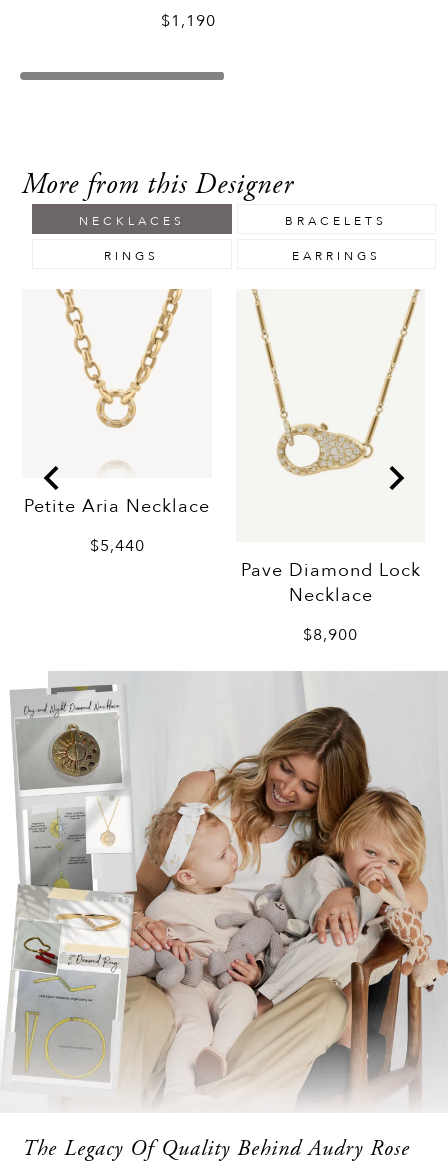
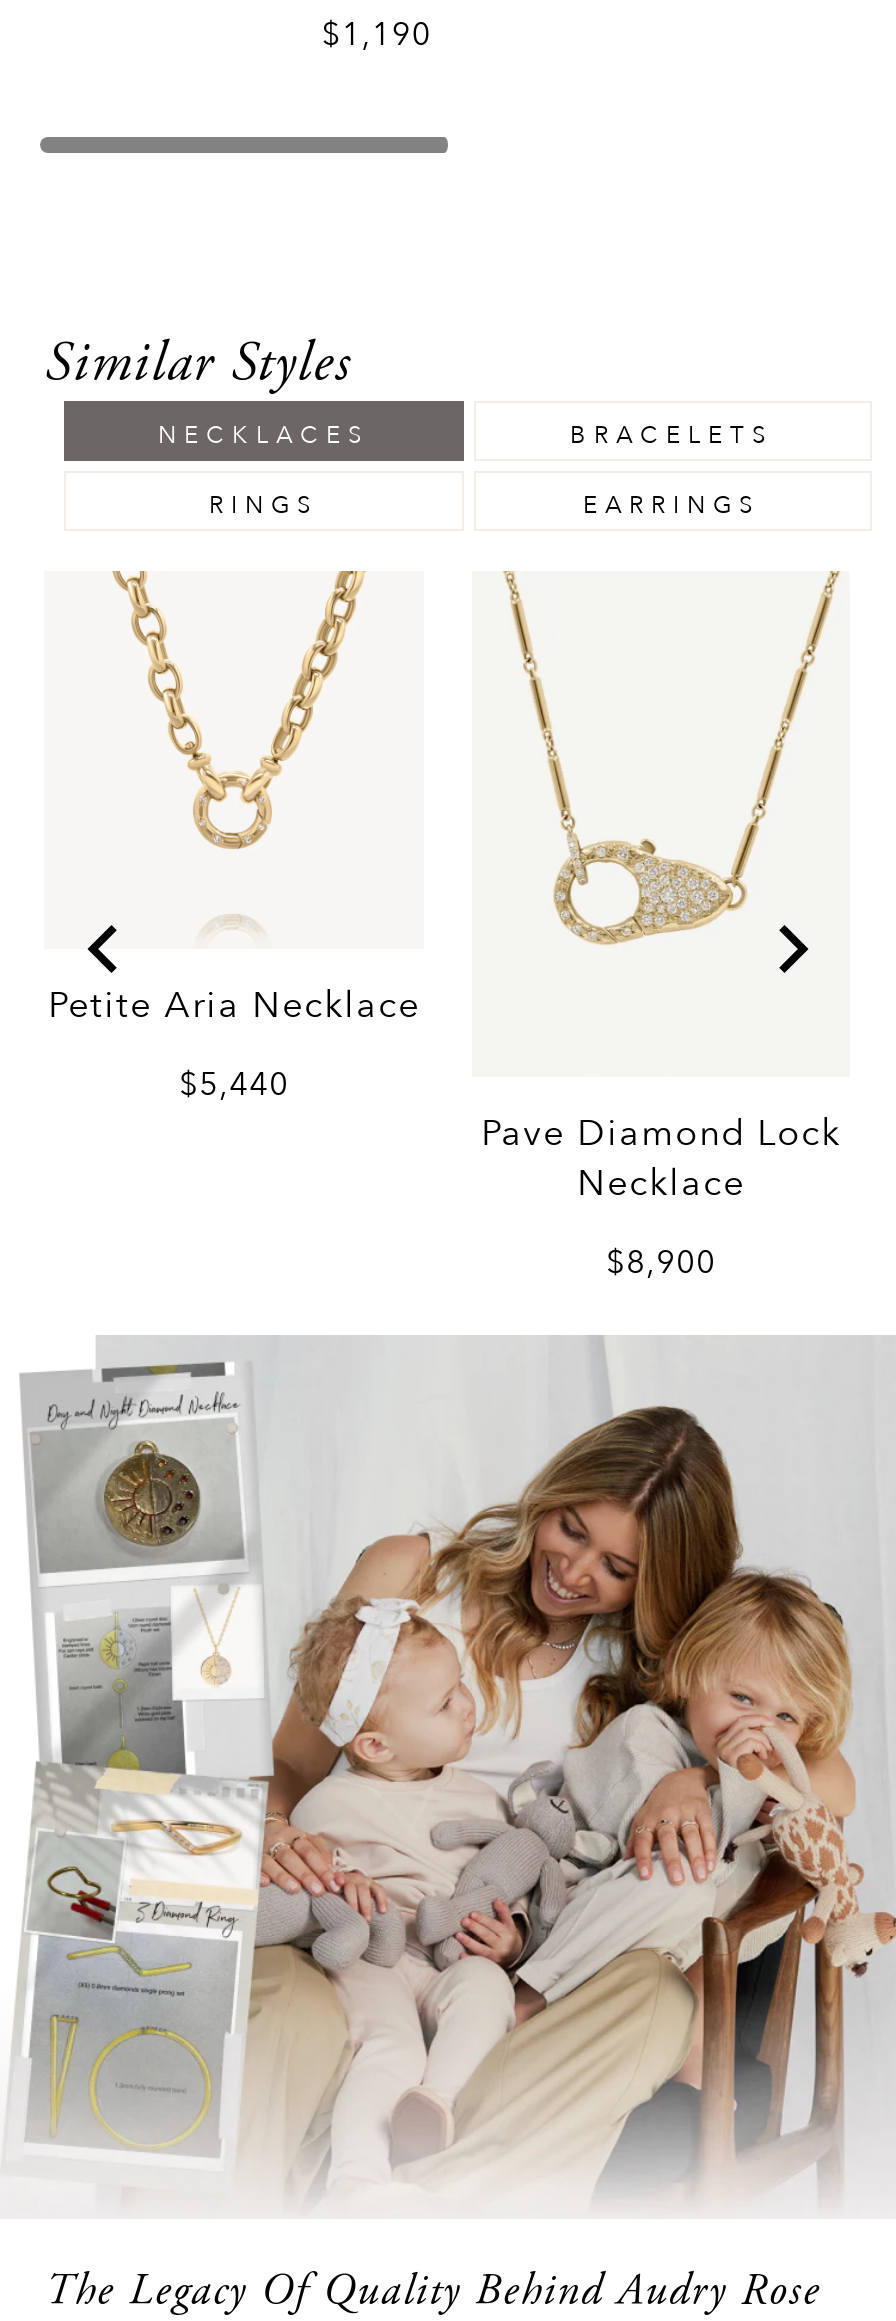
[22,173,294,201] More from this Designer -> [45,339,351,395] Similar Styles

